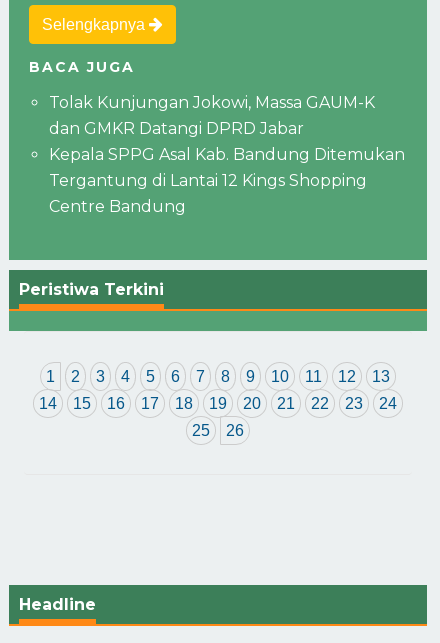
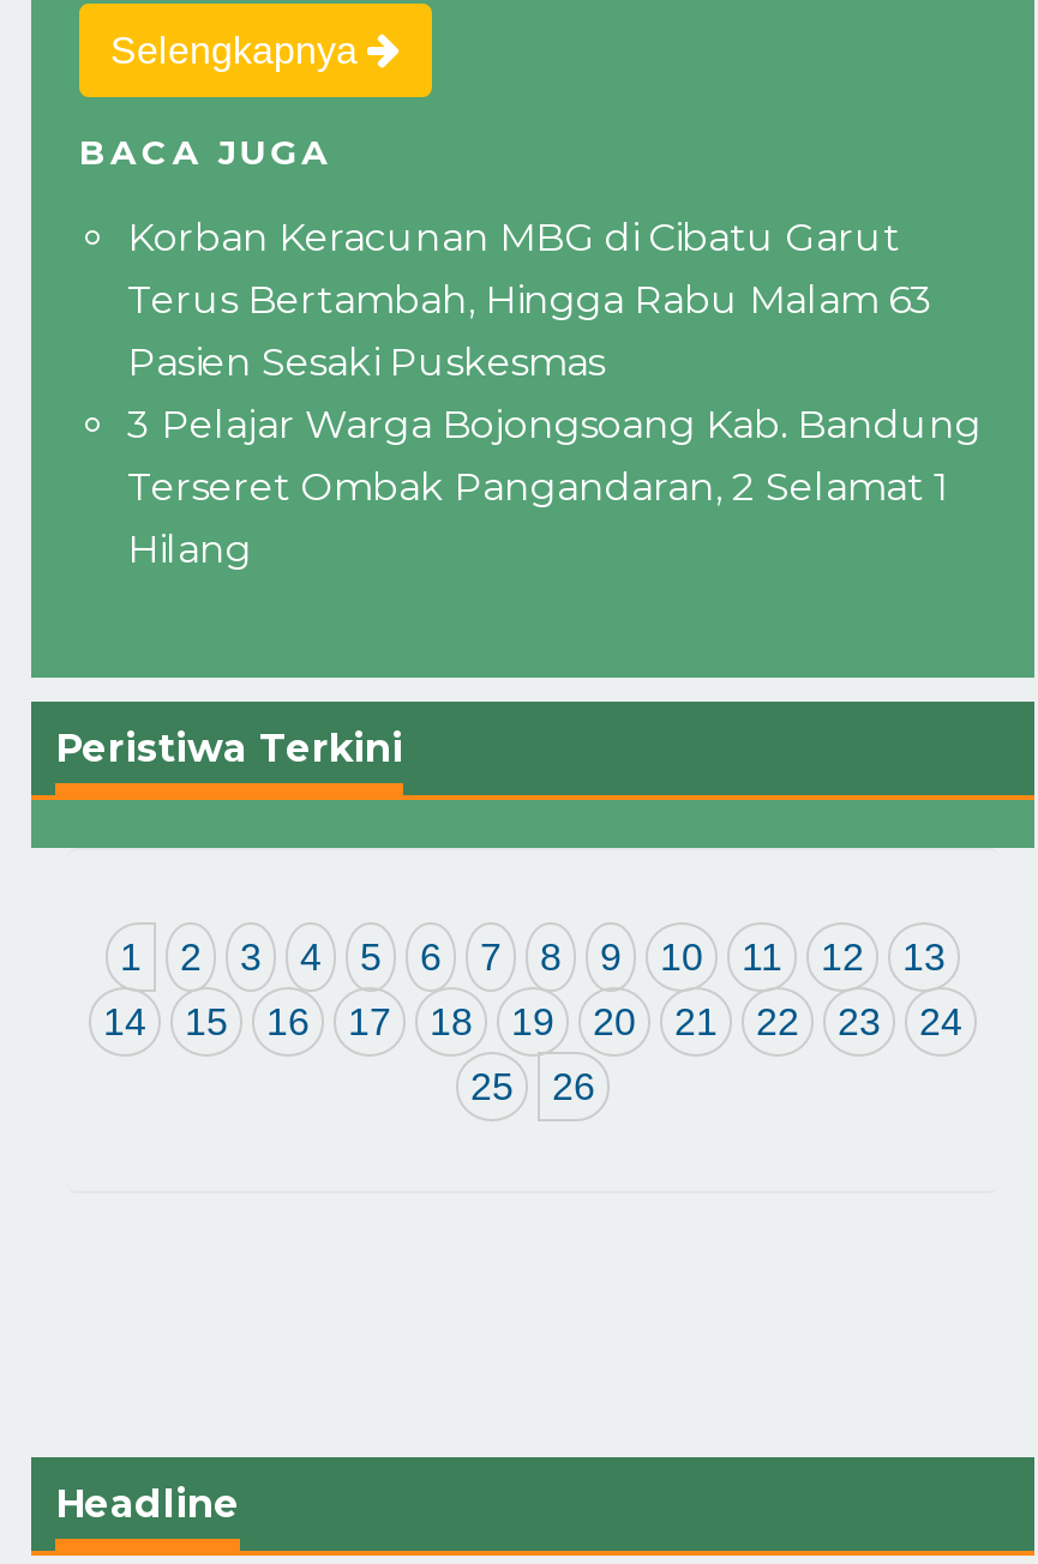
[49,93,405,216] Tolak Kunjungan Jokowi, Massa GAUM-K | dan GMKR Datangi DPRD Jabar | Kepala SPPG Asal Kab. Bandung Ditemukan | Tergantung di Lantai 12 Kings Shopping | Centre Bandung -> [127,216,982,573] Korban Keracunan MBG di Cibatu Garut | Terus Bertambah, Hingga Rabu Malam 63 | Pasien Sesaki Puskesmas | 3 Pelajar Warga Bojongsoang Kab. Bandung | Terseret Ombak Pangandaran, 2 Selamat 1 | Hilang

